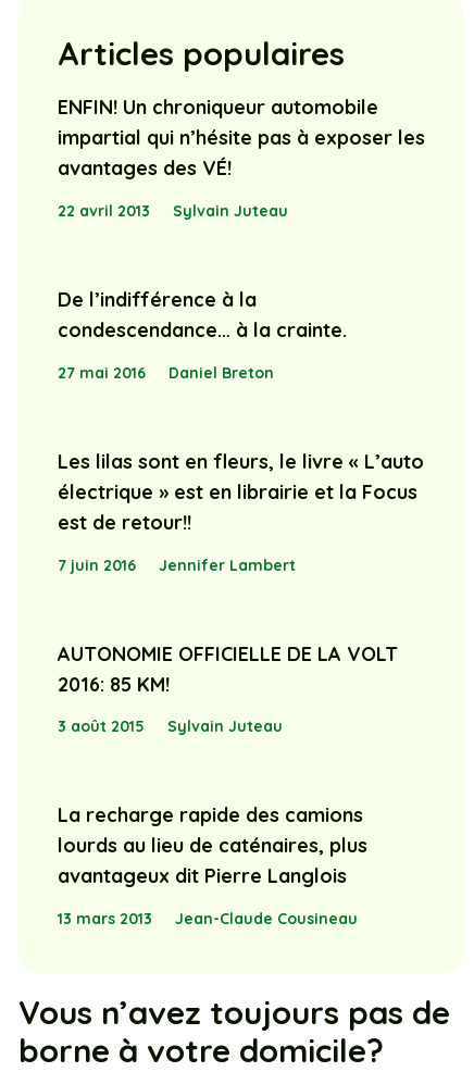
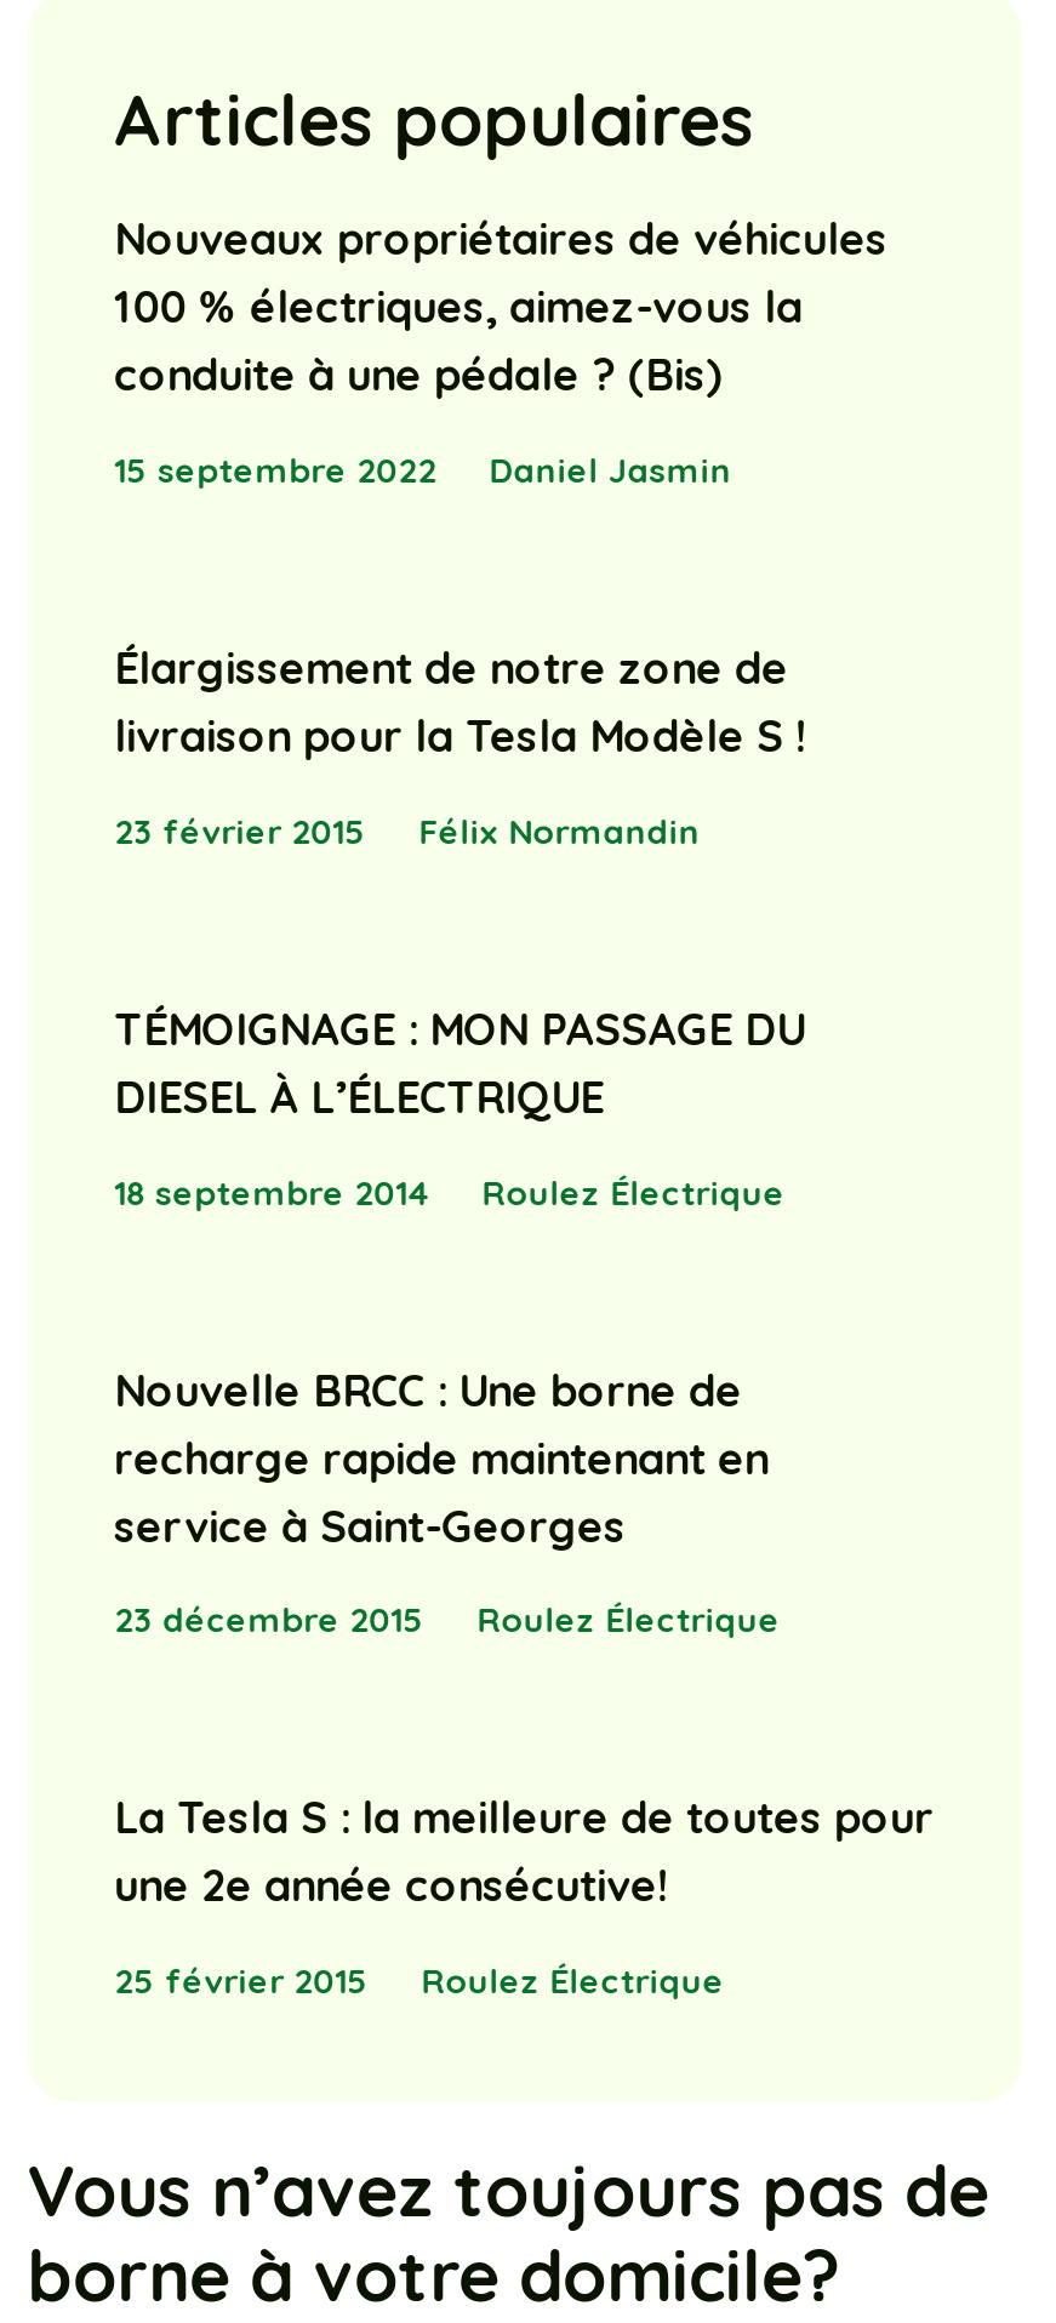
[57,95,425,181] ENFIN! Un chroniqueur automobile | impartial qui n’hésite pas à exposer les | avantages des VÉ! -> [114,212,888,403] Nouveaux propriétaires de véhicules | 100 % électriques, aimez-vous la | conduite à une pédale ? (Bis)
[57,201,288,221] 22 avril 2013 | Sylvain Juteau -> [114,449,732,492] 15 septembre 2022 | Daniel Jasmin
[57,287,346,343] De l’indifférence à la | condescendance… à la crainte. -> [114,640,806,764] Élargissement de notre zone de | livraison pour la Tesla Modèle S !
[57,363,274,383] 27 mai 2016 | Daniel Breton -> [114,810,700,853] 23 février 2015 | Félix Normandin
[57,449,424,535] Les lilas sont en fleurs, le livre « L’auto | électrique » est en librairie et la Focus | est de retour!! -> [114,1001,806,1125] TÉMOIGNAGE : MON PASSAGE DU | DIESEL À L’ÉLECTRIQUE
[57,555,296,575] 7 juin 2016 | Jennifer Lambert -> [114,1170,785,1214] 18 septembre 2014 | Roulez Électrique
[57,641,398,697] AUTONOMIE OFFICIELLE DE LA VOLT | 2016: 85 KM! -> [114,1362,769,1554] Nouvelle BRCC : Une borne de | recharge rapide maintenant en | service à Saint-Georges
[57,717,283,737] 3 août 2015 | Sylvain Juteau -> [114,1599,780,1643] 23 décembre 2015 | Roulez Électrique
[57,803,367,889] La recharge rapide des camions | lourds au lieu de caténaires, plus | avantageux dit Pierre Langlois -> [114,1791,934,1914] La Tesla S : la meilleure de toutes pour | une 2e année consécutive!
[57,909,358,929] 13 mars 2013 | Jean-Claude Cousineau -> [114,1960,724,2003] 25 février 2015 | Roulez Électrique

